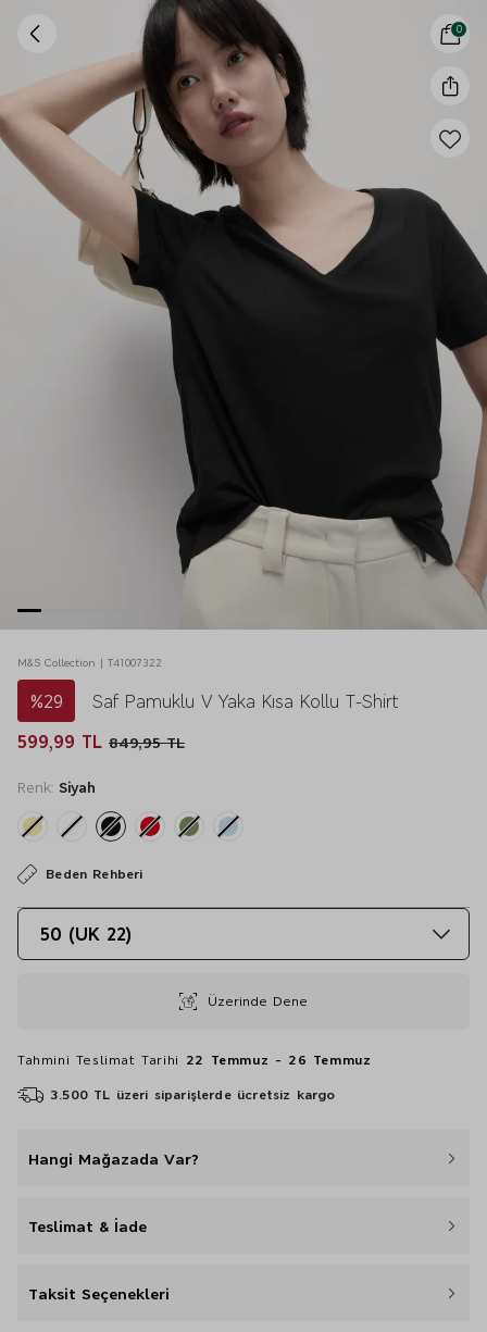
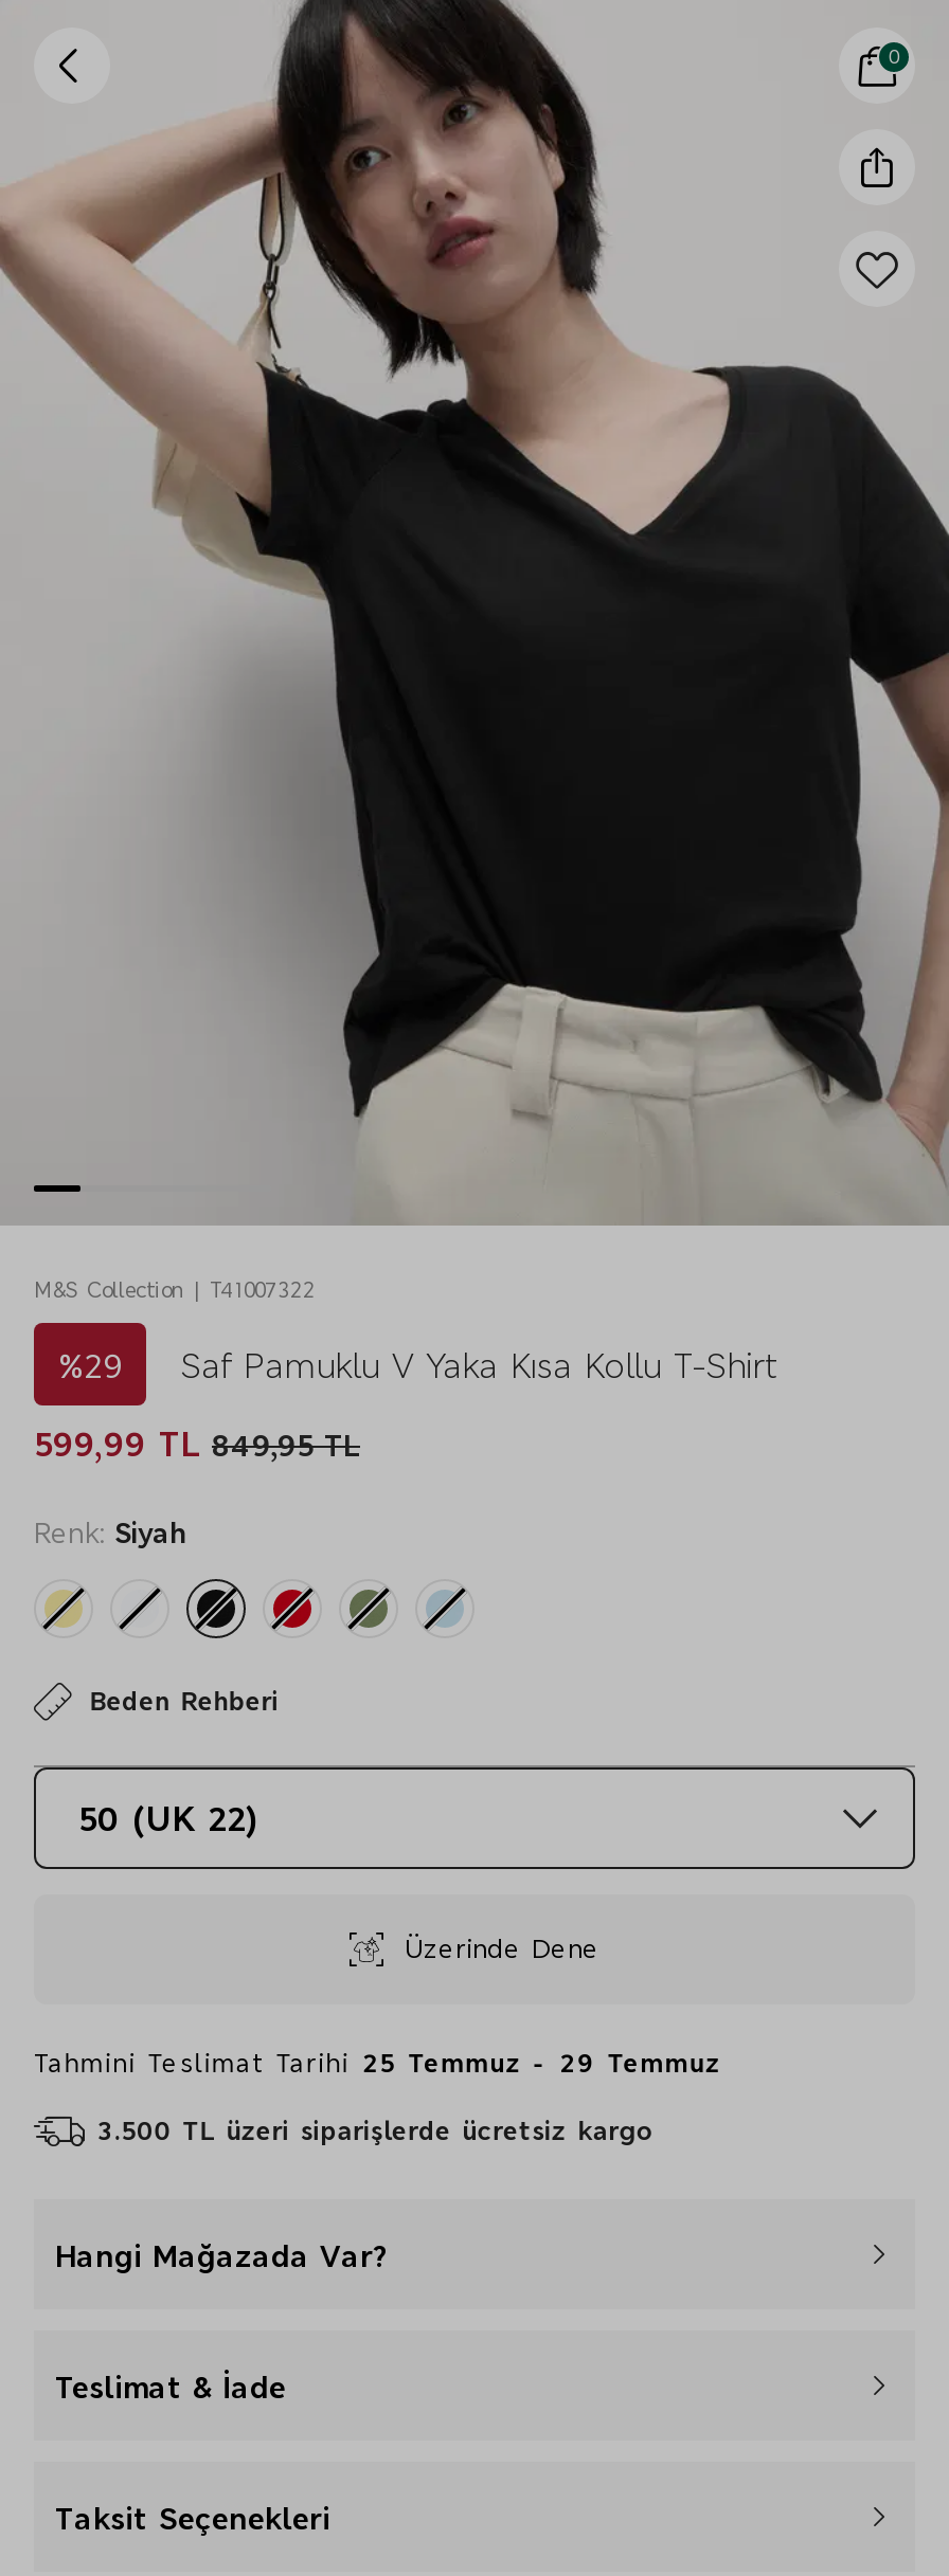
[17,1052,371,1069] Tahmini Teslimat Tarihi 22 Temmuz - 26 Temmuz -> [34,2048,721,2082] Tahmini Teslimat Tarihi 25 Temmuz - 29 Temmuz

